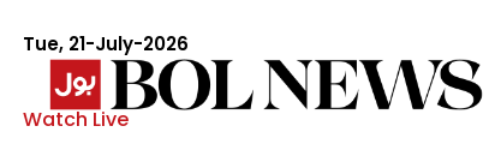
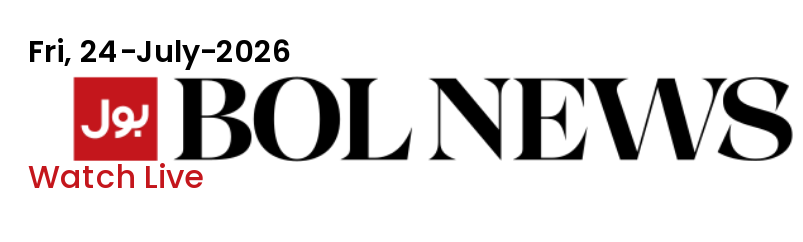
[23,31,189,56] Tue, 21-July-2026 -> [28,30,292,72] Fri, 24-July-2026

